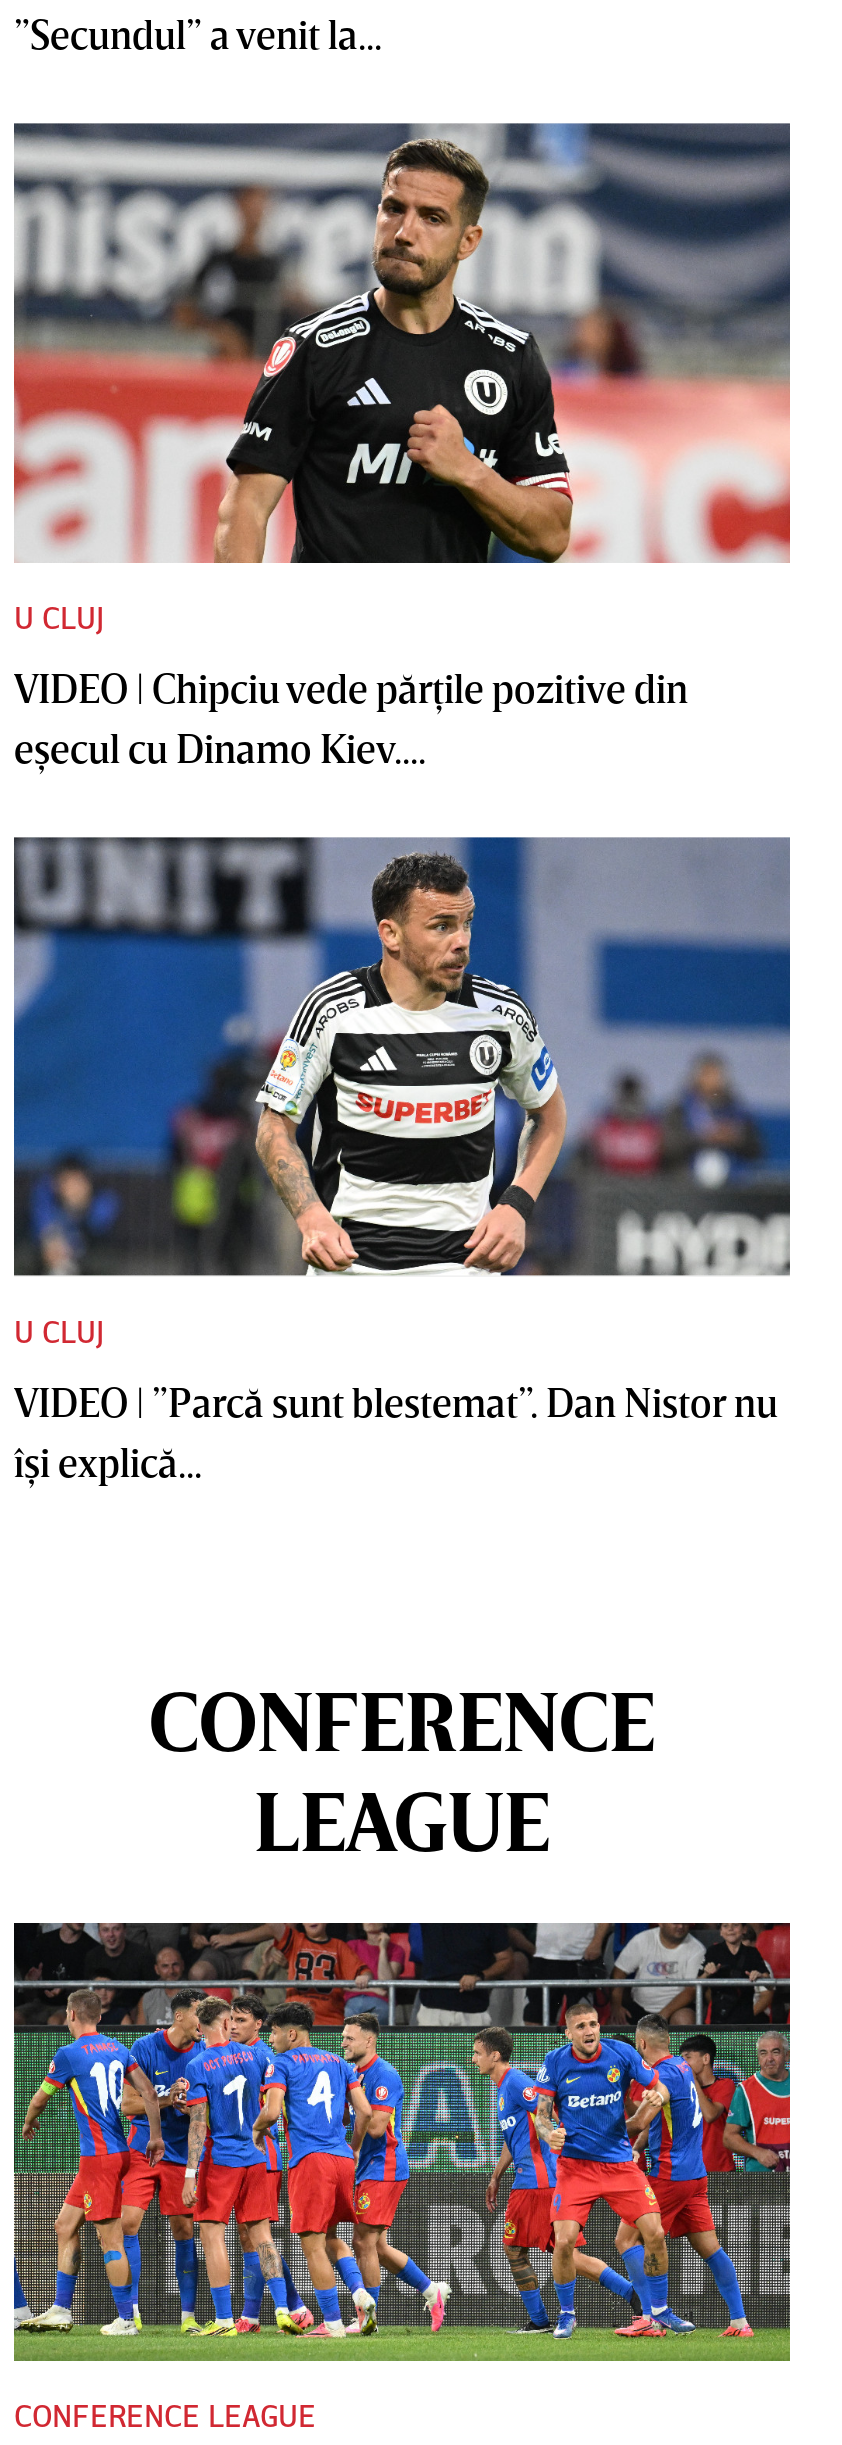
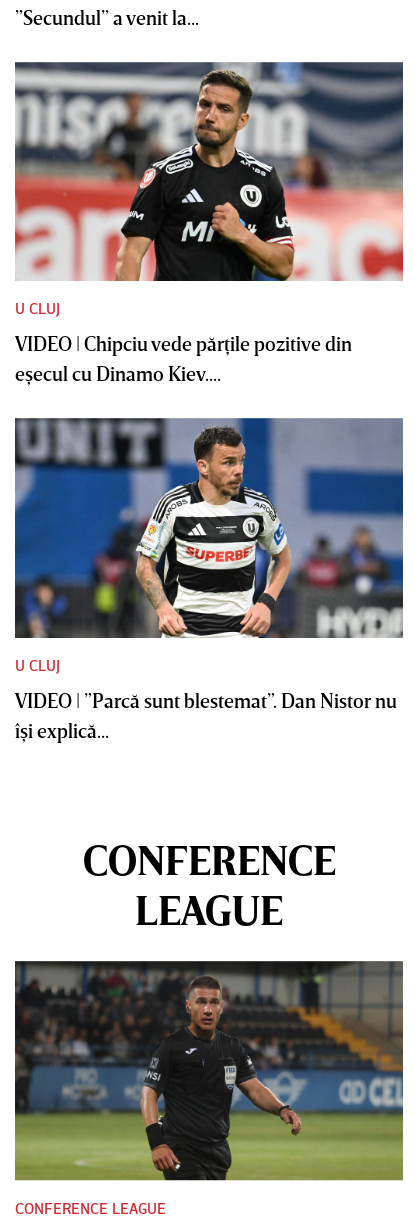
[12,1920,792,2362] [image] -> [14,960,404,1181] [image]

